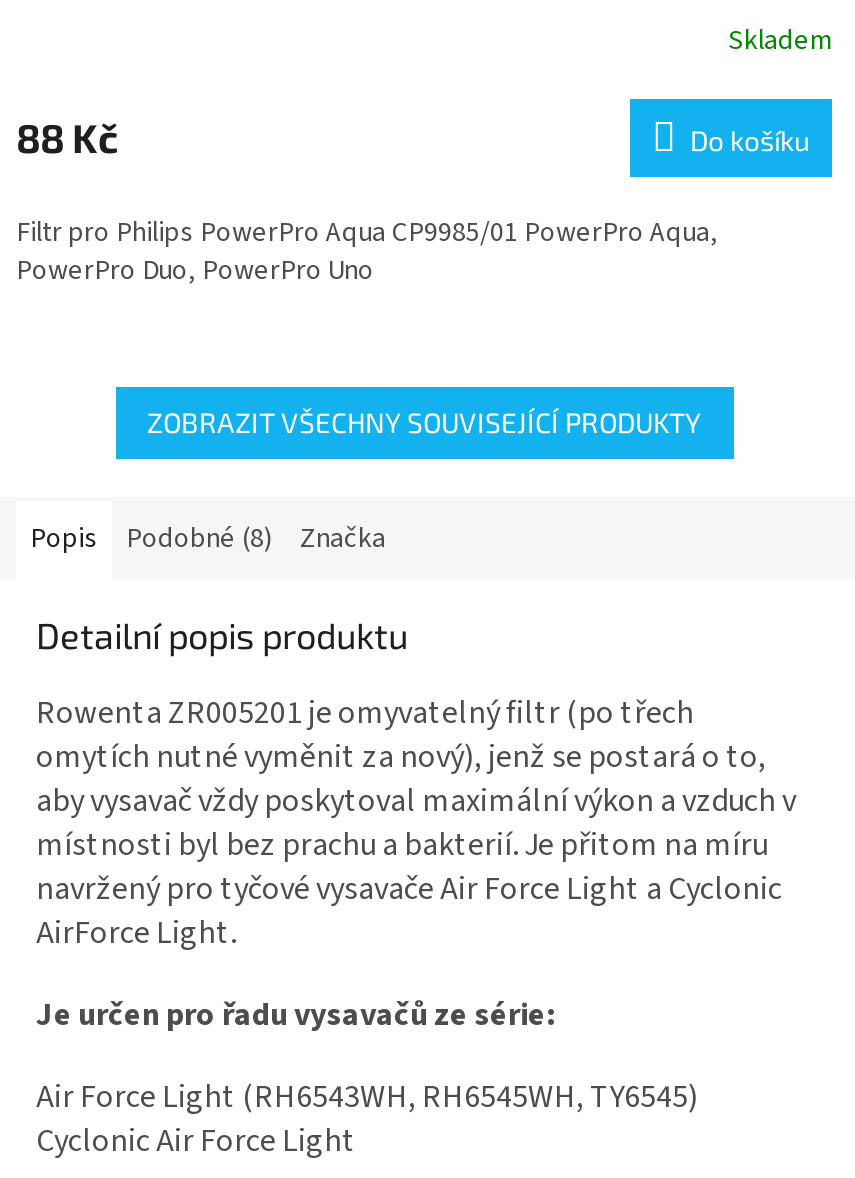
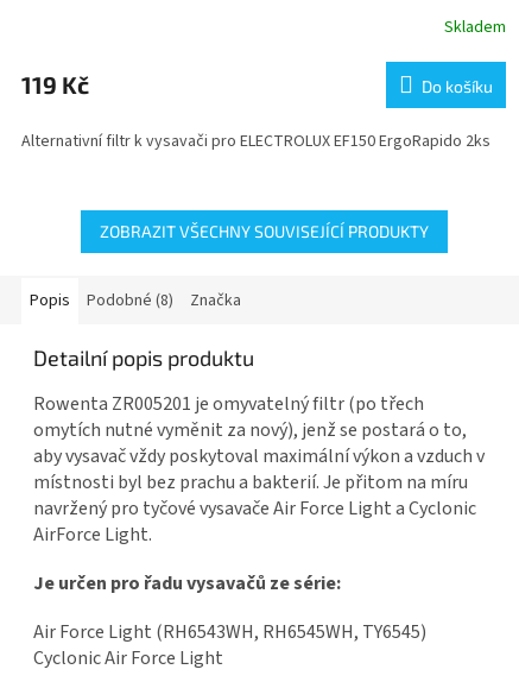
[16,113,118,161] 88 Kč -> [21,70,89,99] 119 Kč
[16,213,718,291] Filtr pro Philips PowerPro Aqua CP9985/01 PowerPro Aqua, | PowerPro Duo, PowerPro Uno -> [21,130,490,154] Alternativní filtr k vysavači pro ELECTROLUX EF150 ErgoRapido 2ks

